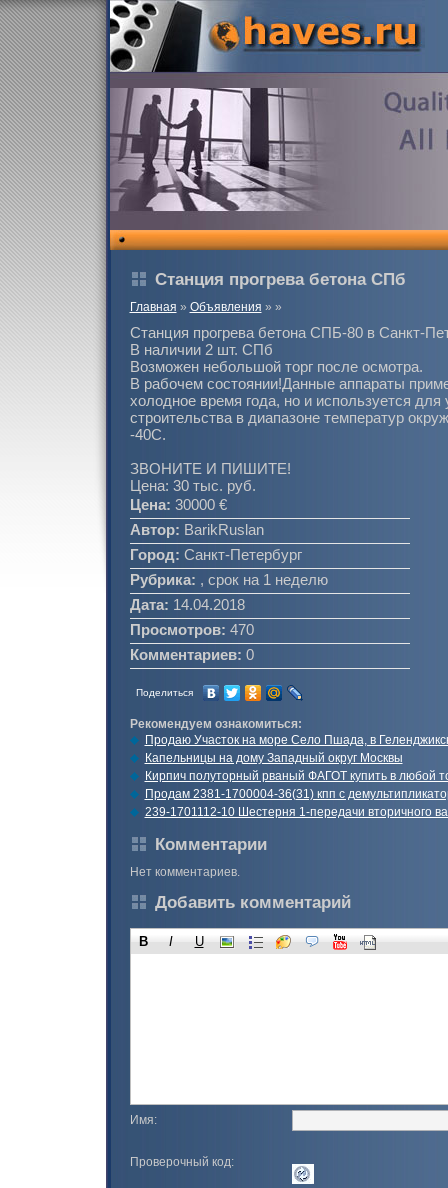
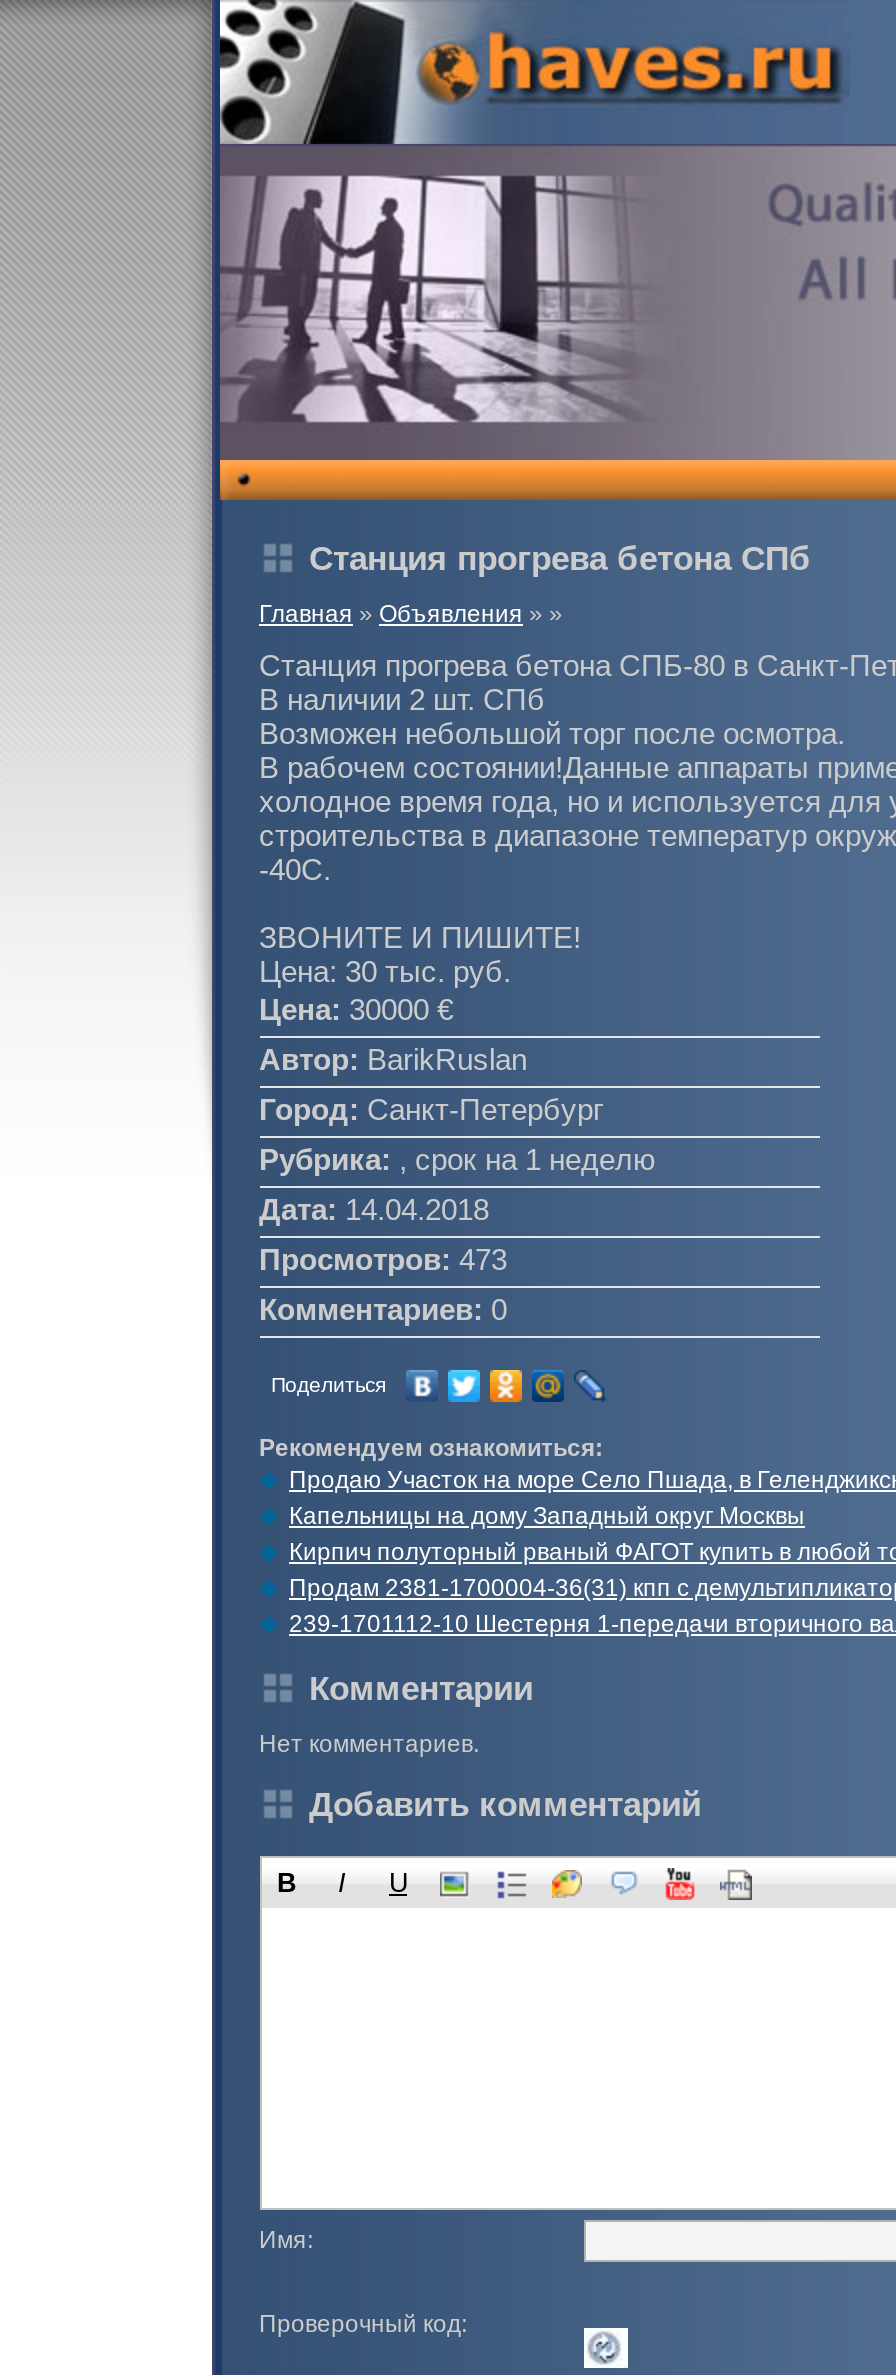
[129,621,253,638] Просмотров: 470 -> [259,1242,507,1276] Просмотров: 473

